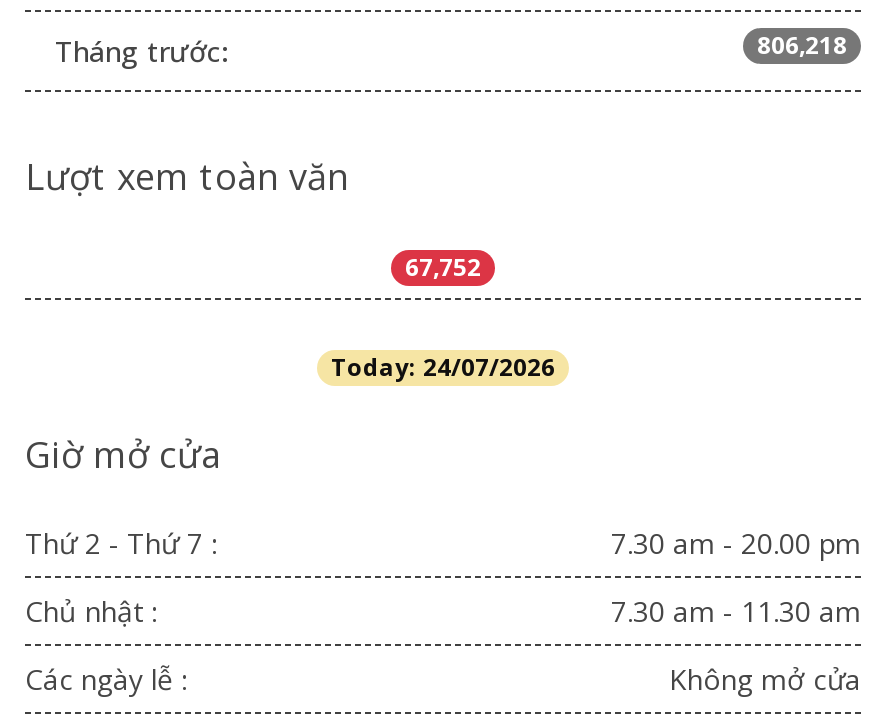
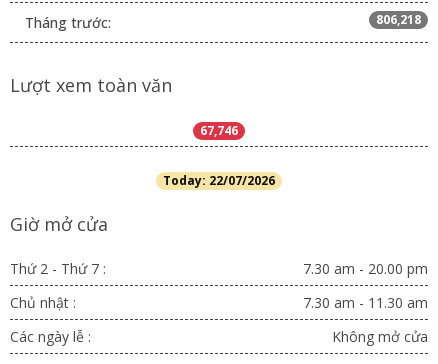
[405,250,481,284] 67,752 -> [200,122,238,139] 67,746
[331,350,555,384] Today: 24/07/2026 -> [163,172,275,189] Today: 22/07/2026

